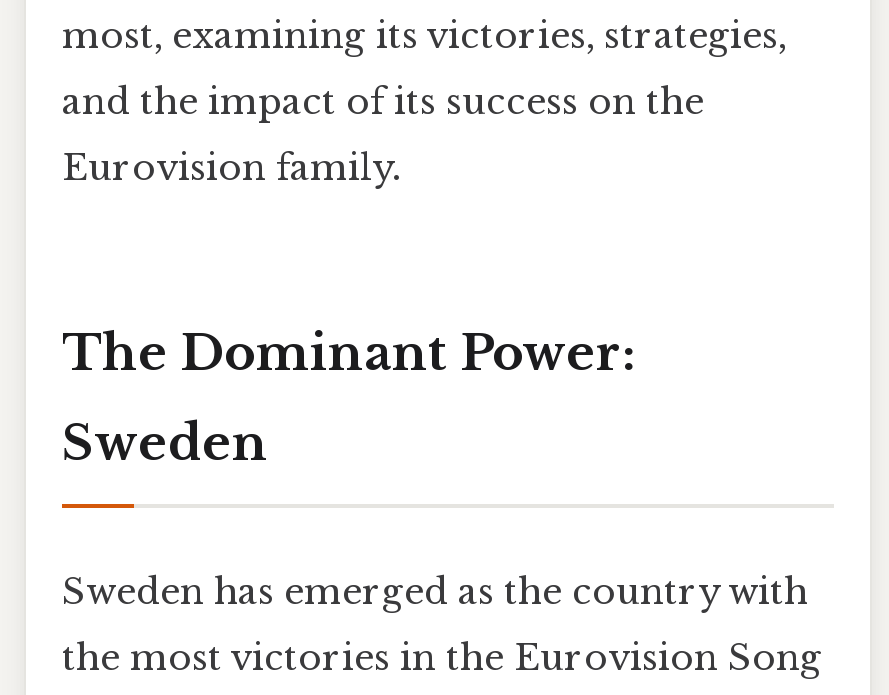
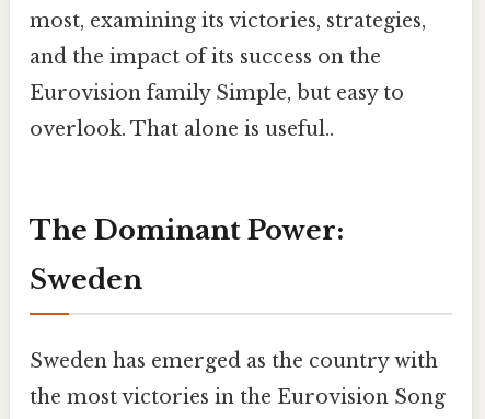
[62,146,400,190] Eurovision family. -> [30,81,404,141] Eurovision family Simple, but easy to | overlook. That alone is useful..

